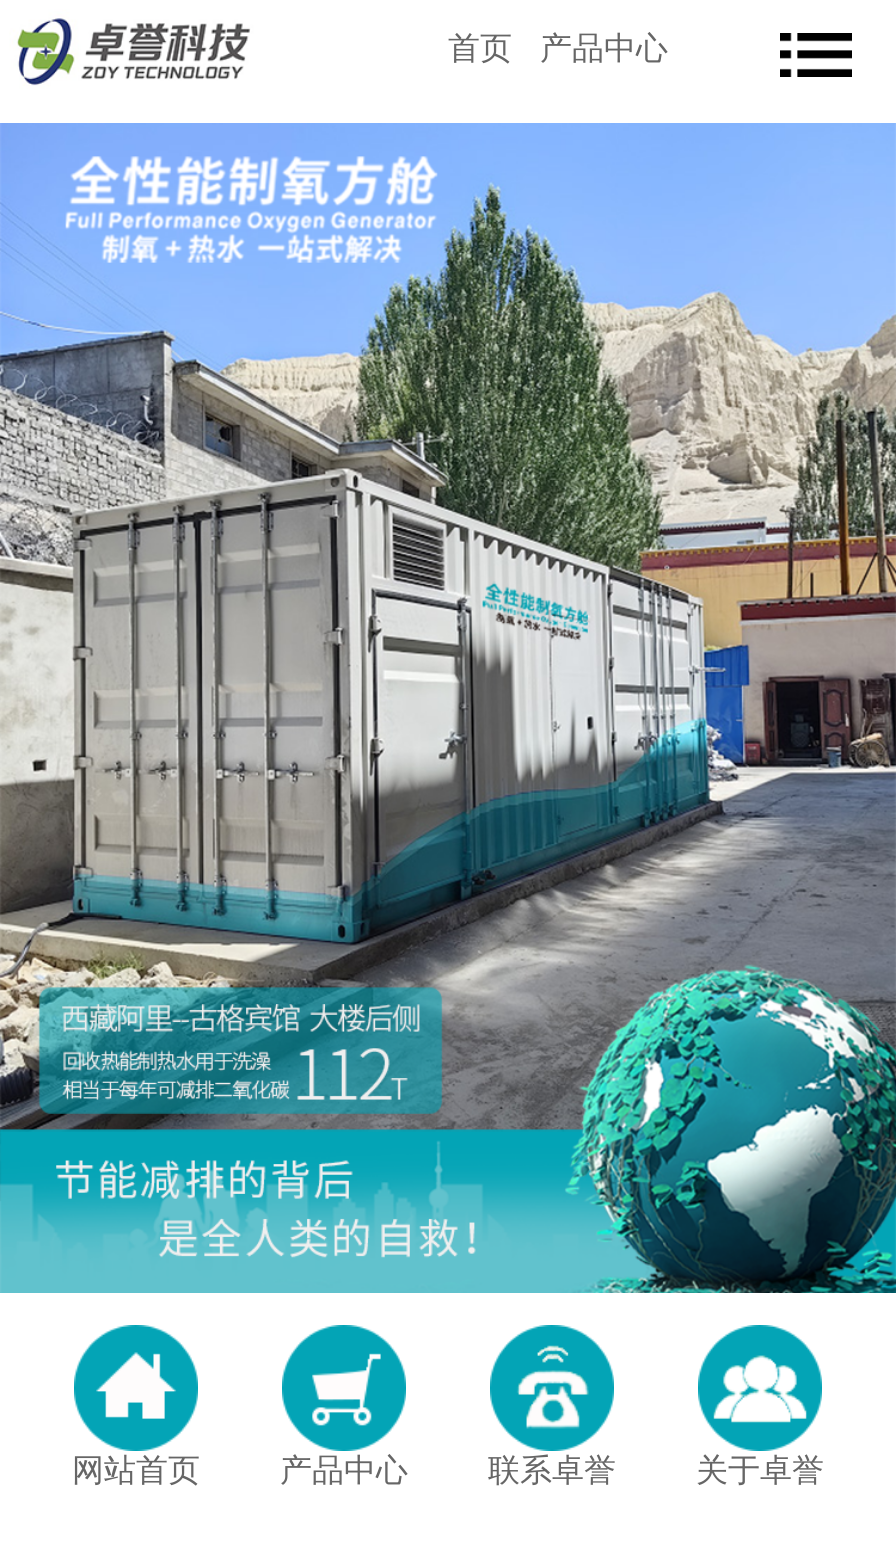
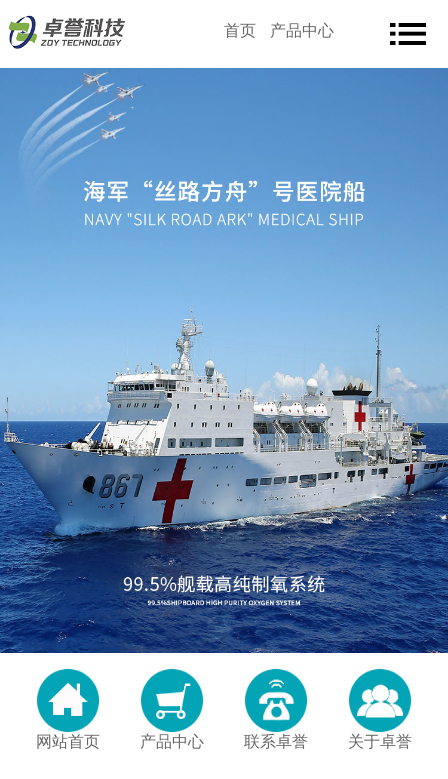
[6,123,890,1295] [image] -> [3,68,445,654] [image]

